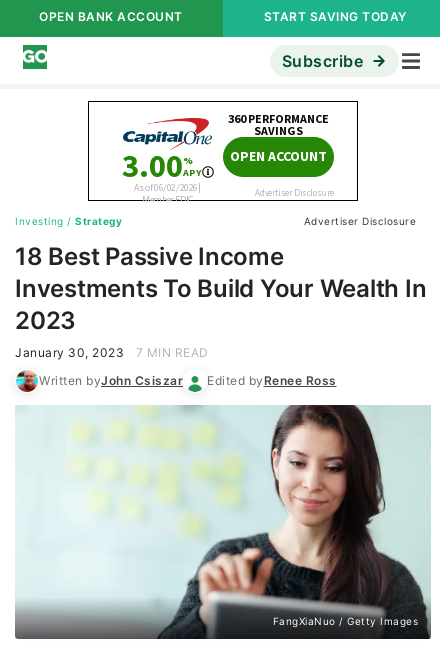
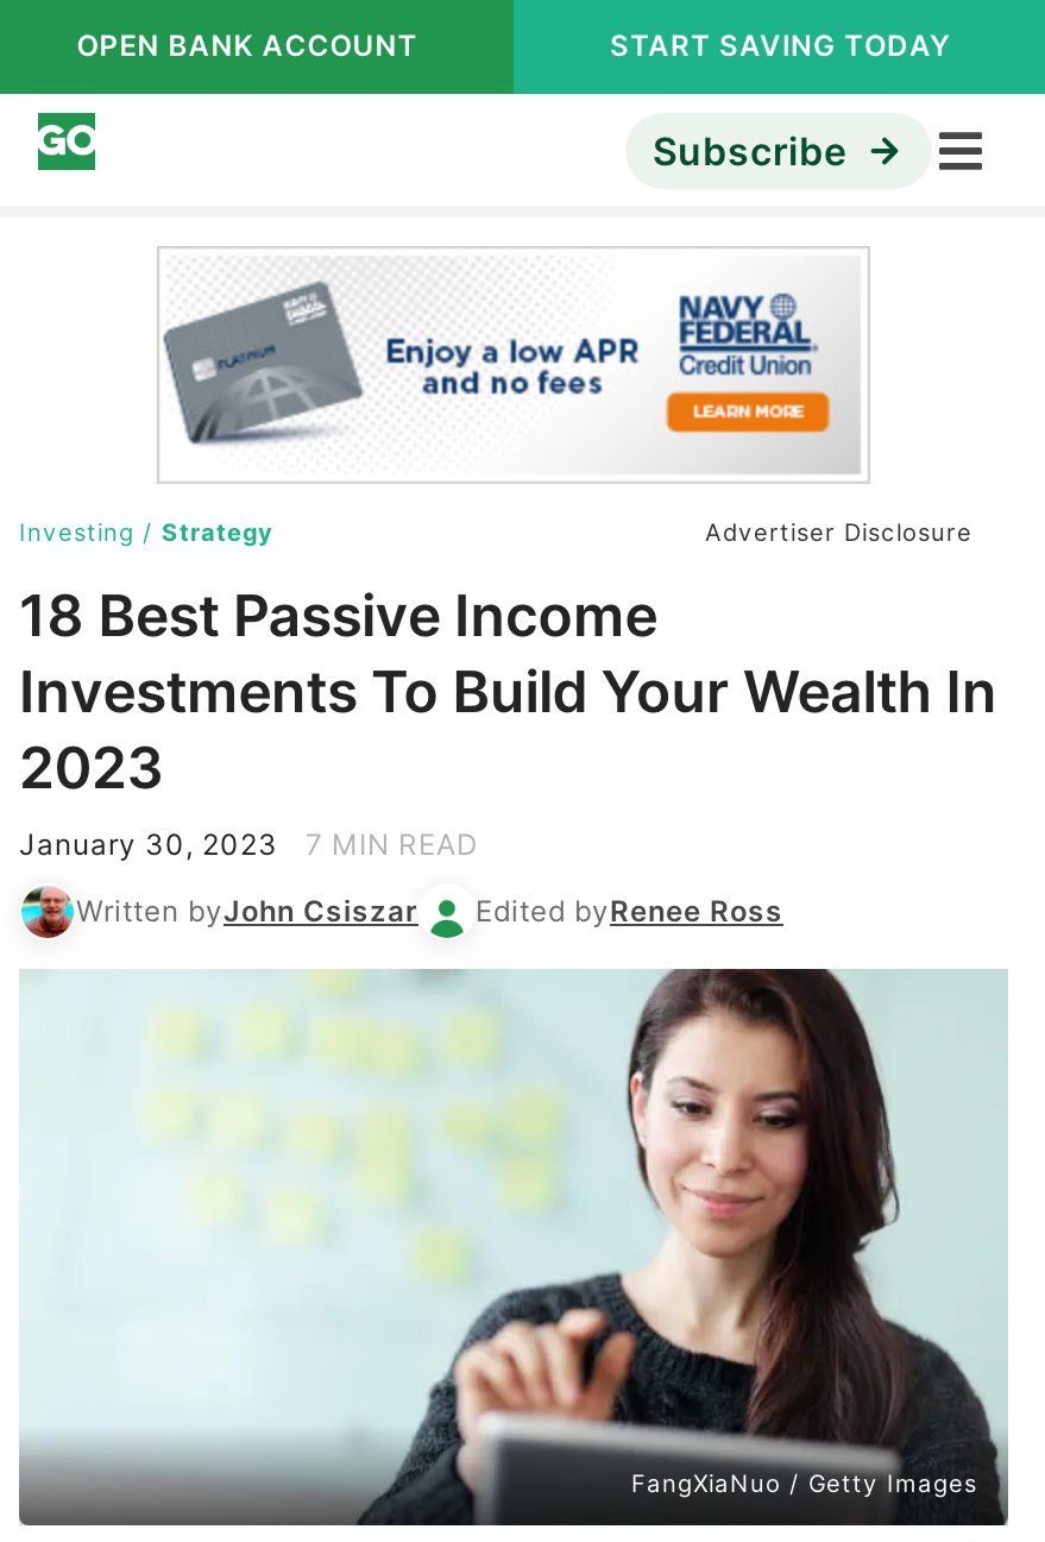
[76,100,368,202] [image] -> [159,246,861,484] [image]

